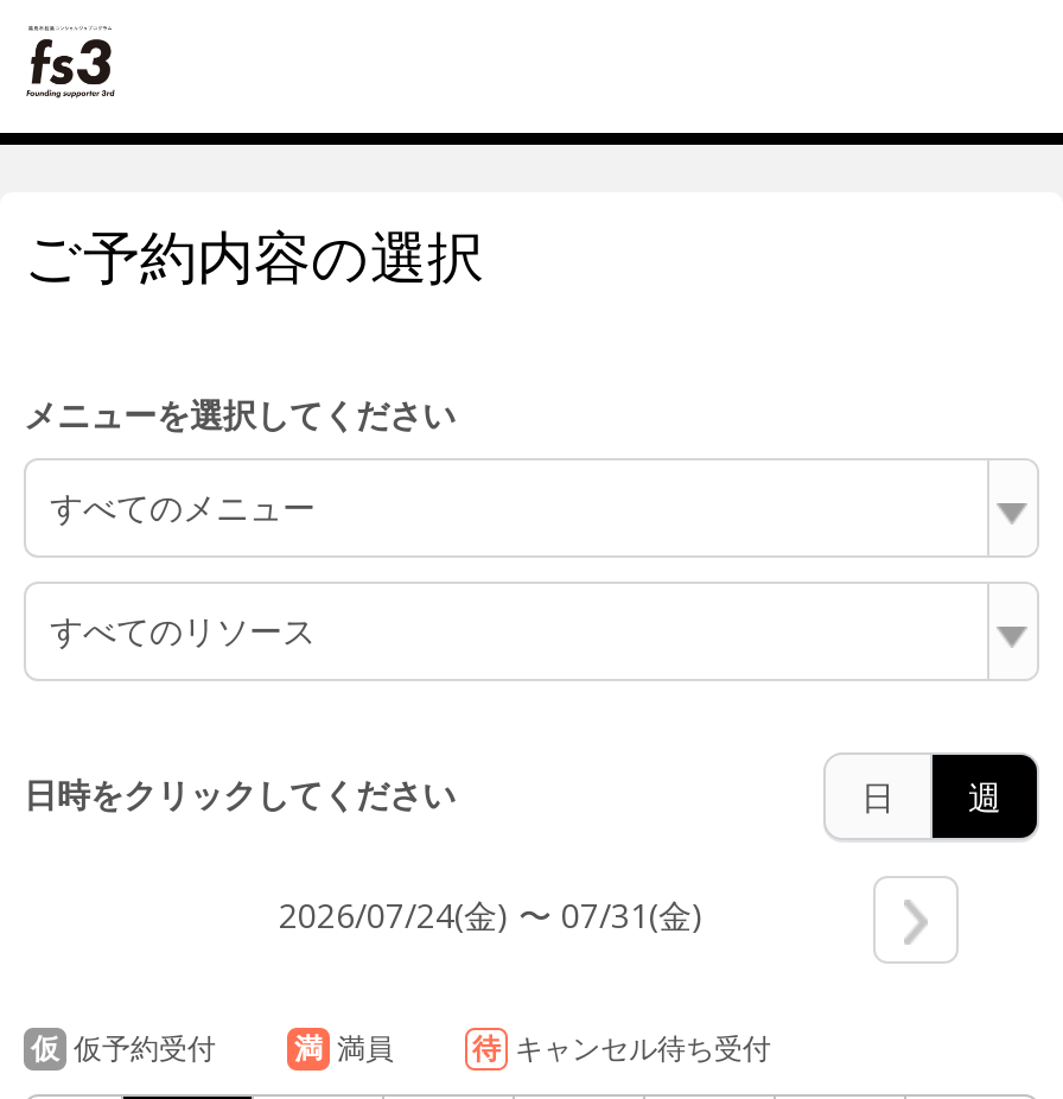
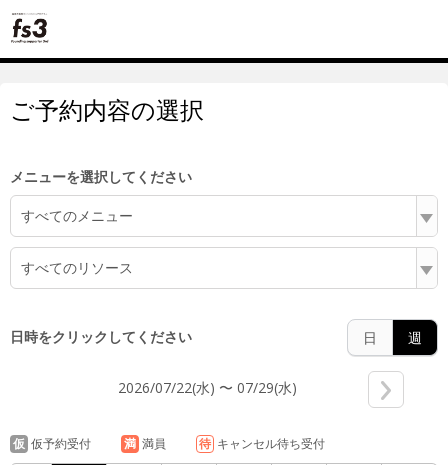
[279,892,704,938] 2026/07/24(金) 〜 07/31(金) -> [117,378,296,397] 2026/07/22(水) 〜 07/29(水)

